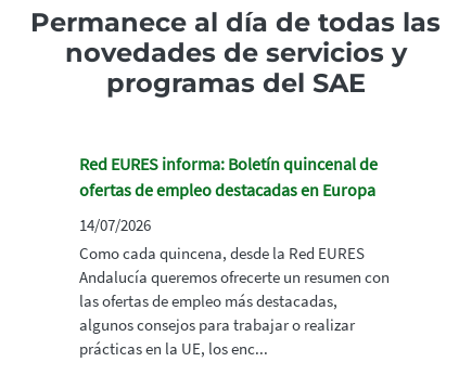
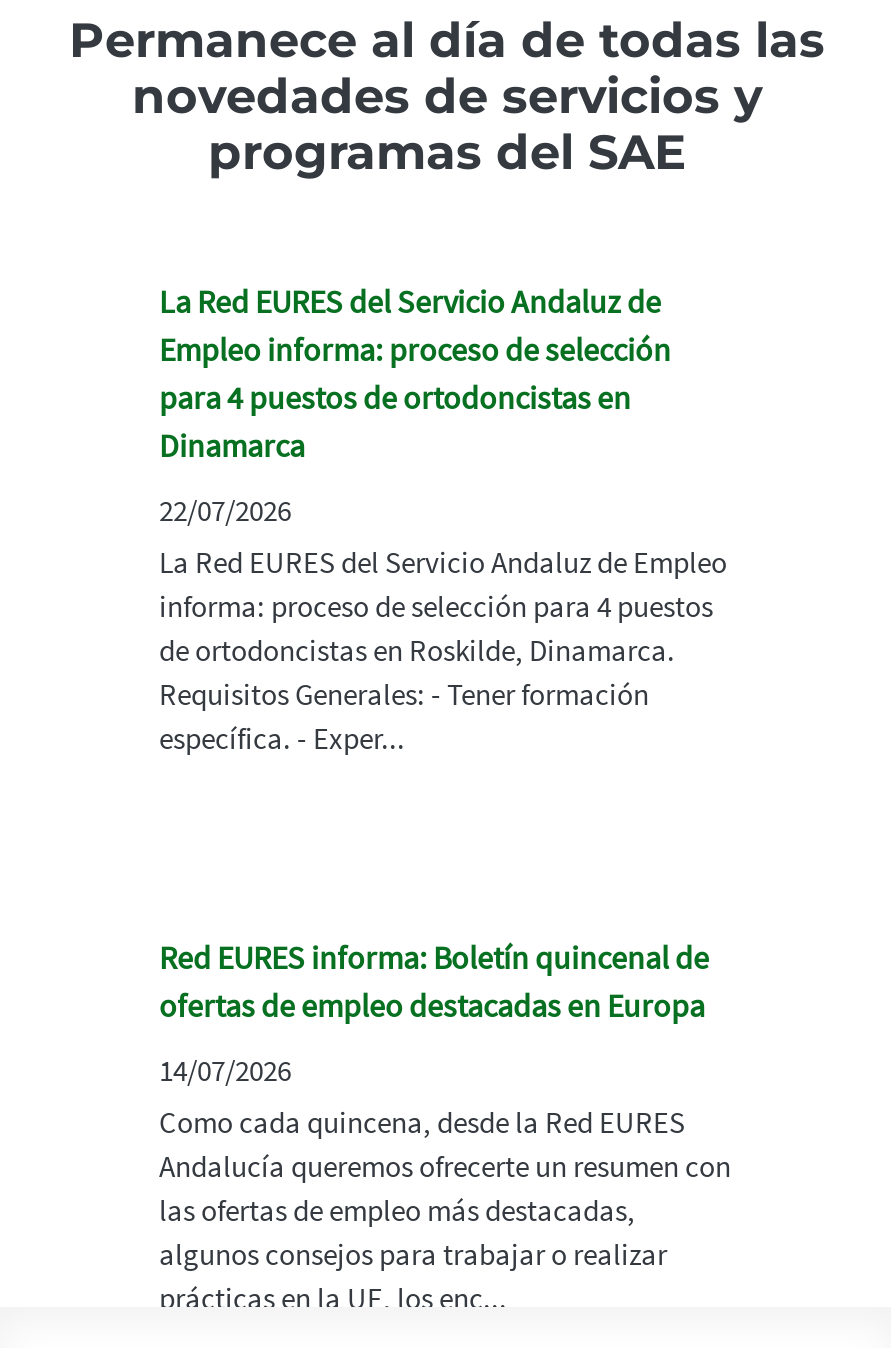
none -> [159,281,727,757] La Red EURES del Servicio Andaluz de | Empleo informa: proceso de selección | para 4 puestos de ortodoncistas en | Dinamarca | 22/07/2026 | La Red EURES del Servicio Andaluz de Empleo | informa: proceso de selección para 4 puestos | de ortodoncistas en Roskilde, Dinamarca. | Requisitos Generales: - Tener formación | específica. - Exper...

